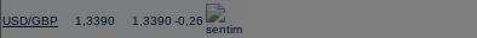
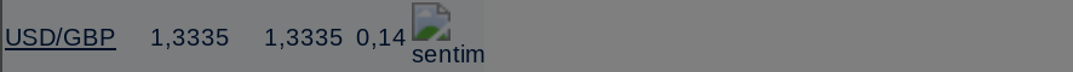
[75,14,115,27] 1,3390 -> [150,24,230,50] 1,3335
[132,14,203,27] 1,3390 -0,26 -> [264,24,407,50] 1,3335 0,14

